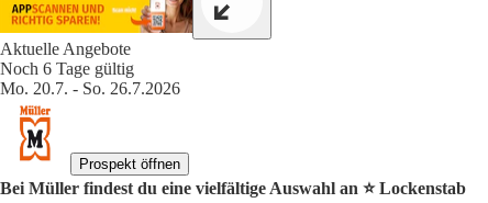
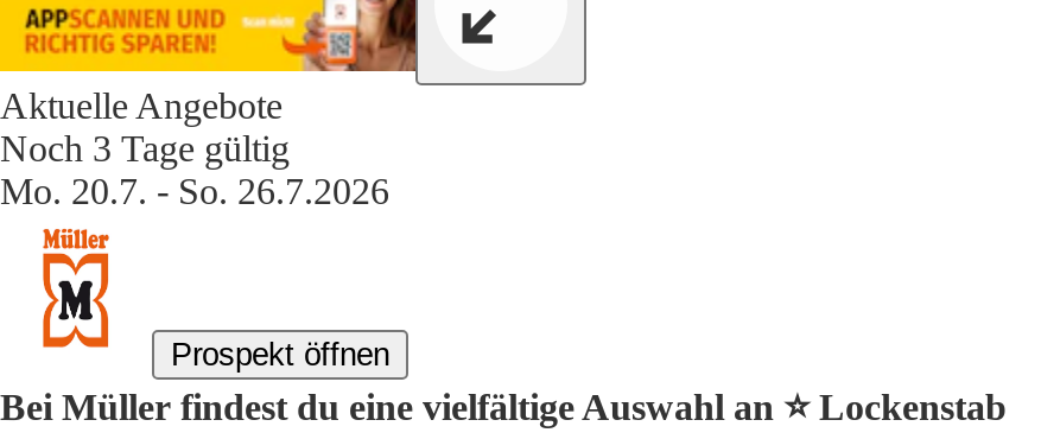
[0,59,134,77] Noch 6 Tage gültig -> [0,127,290,167] Noch 3 Tage gültig

